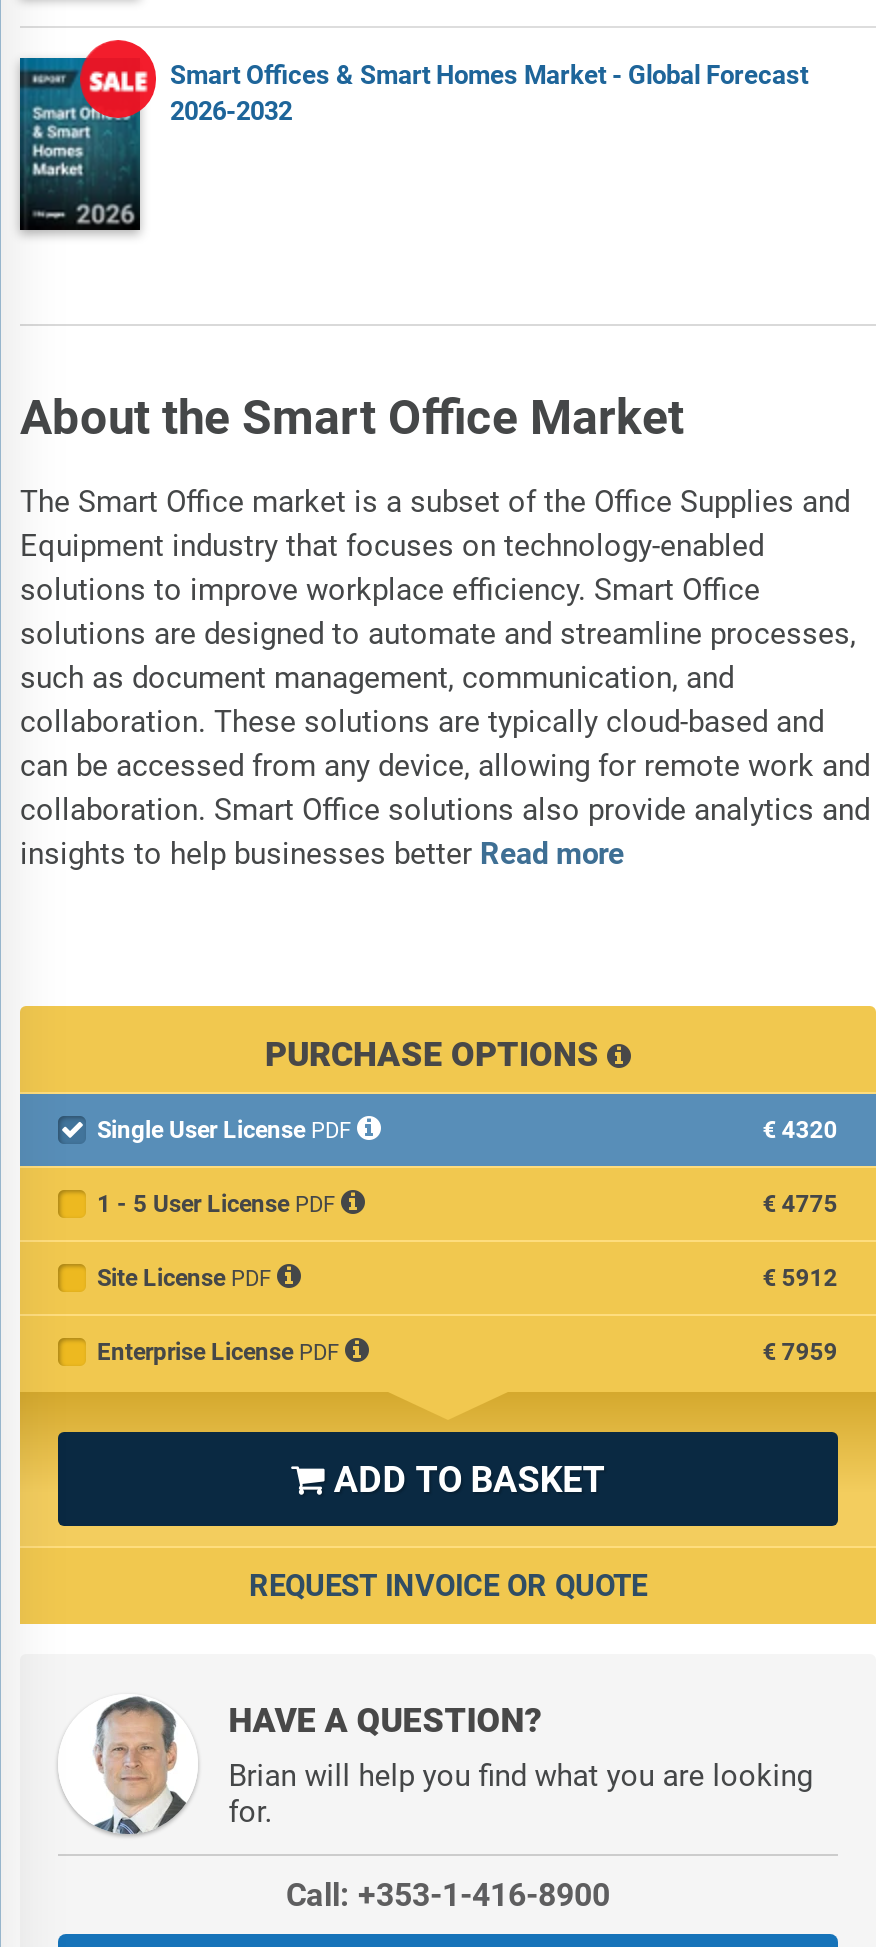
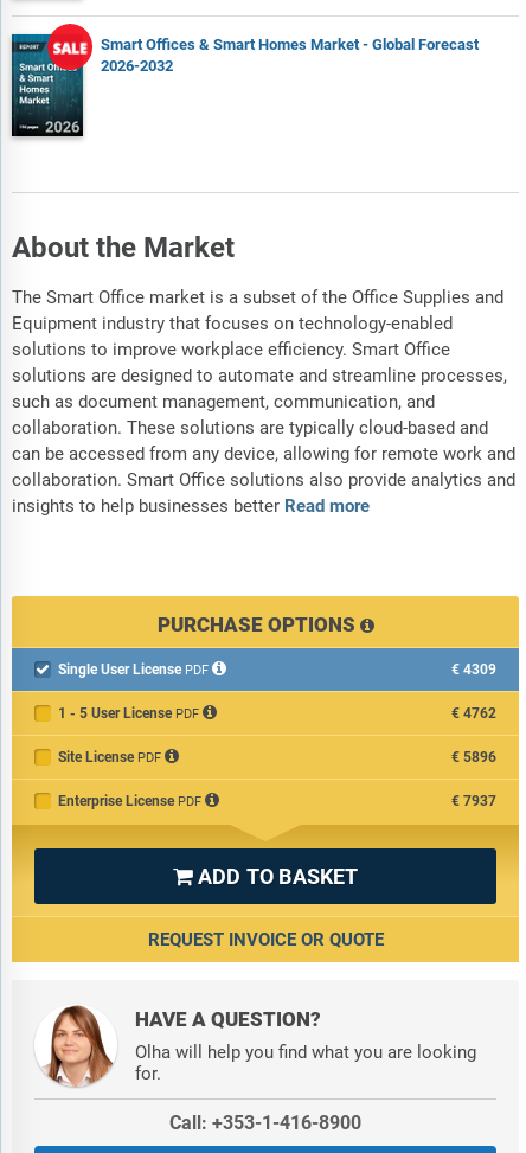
[20,389,684,445] About the Smart Office Market -> [12,231,235,264] About the Market
[782,1115,838,1143] €4320 -> [463,661,496,677] €4309
[782,1189,838,1217] €4775 -> [463,705,496,721] €4762
[782,1263,838,1291] €5912 -> [463,749,496,765] €5896
[782,1337,838,1365] €7959 -> [463,792,496,809] €7937
[74,1696,813,1836] [image] | Brian will help you find what you are looking -> [44,1005,477,1087] [image] | Olha will help you find what you are looking

